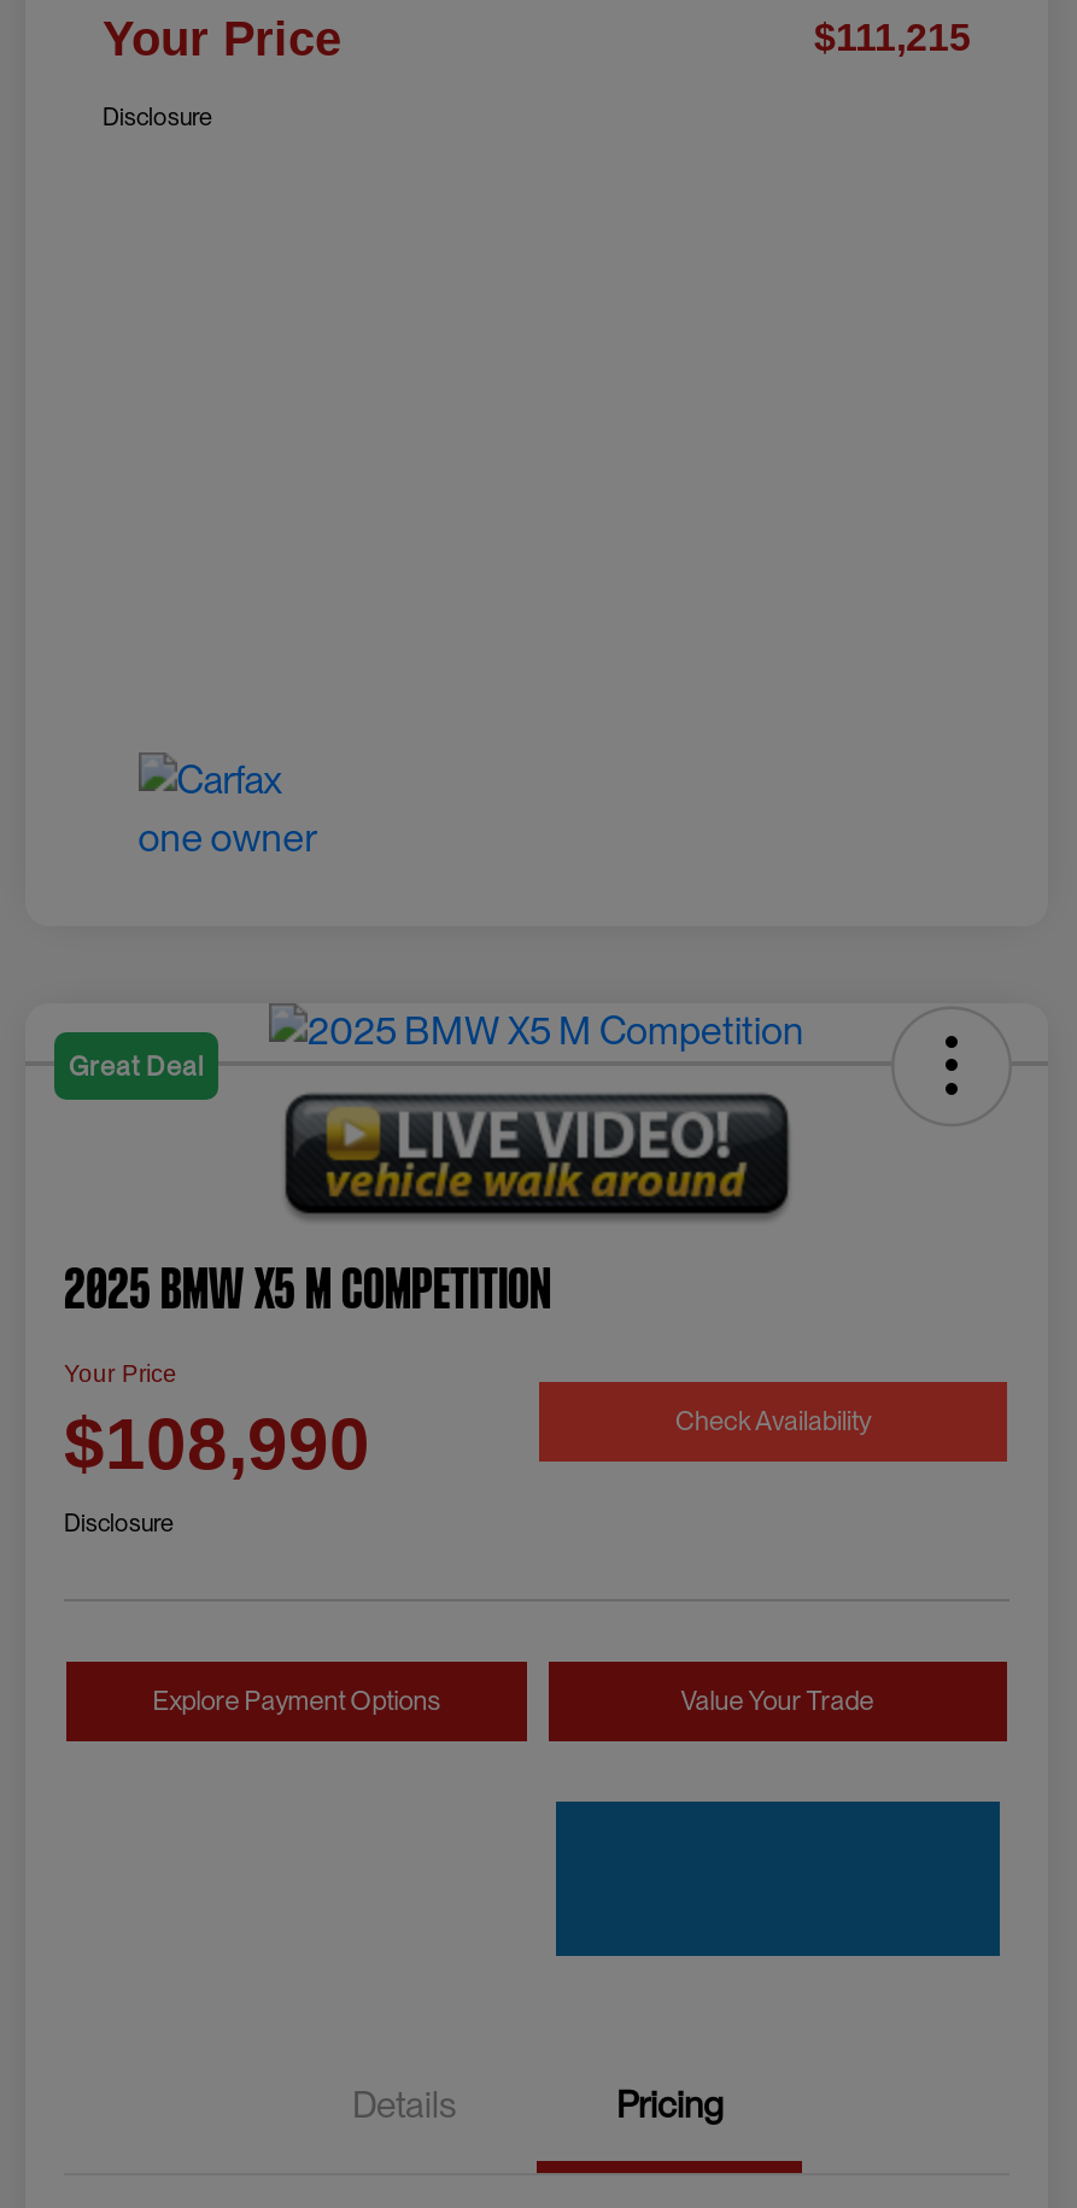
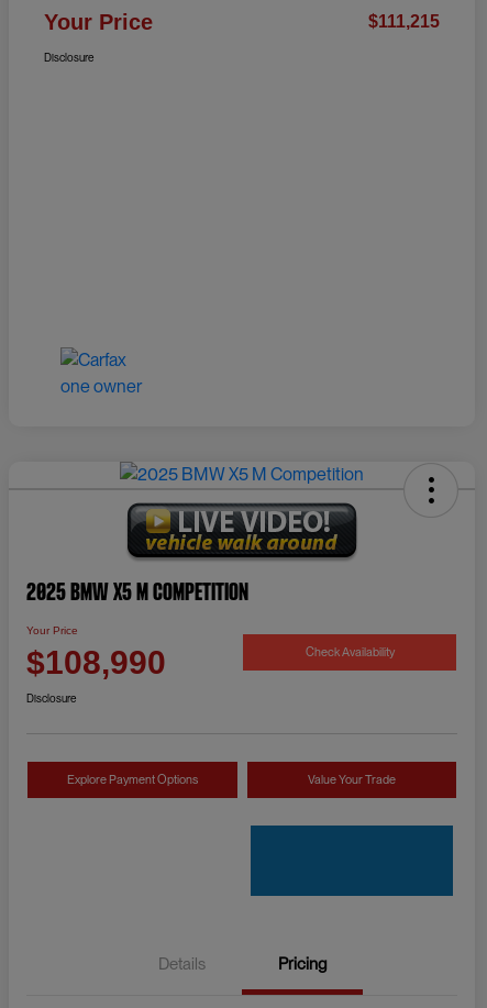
[69,1050,204,1083] Great Deal -> none

